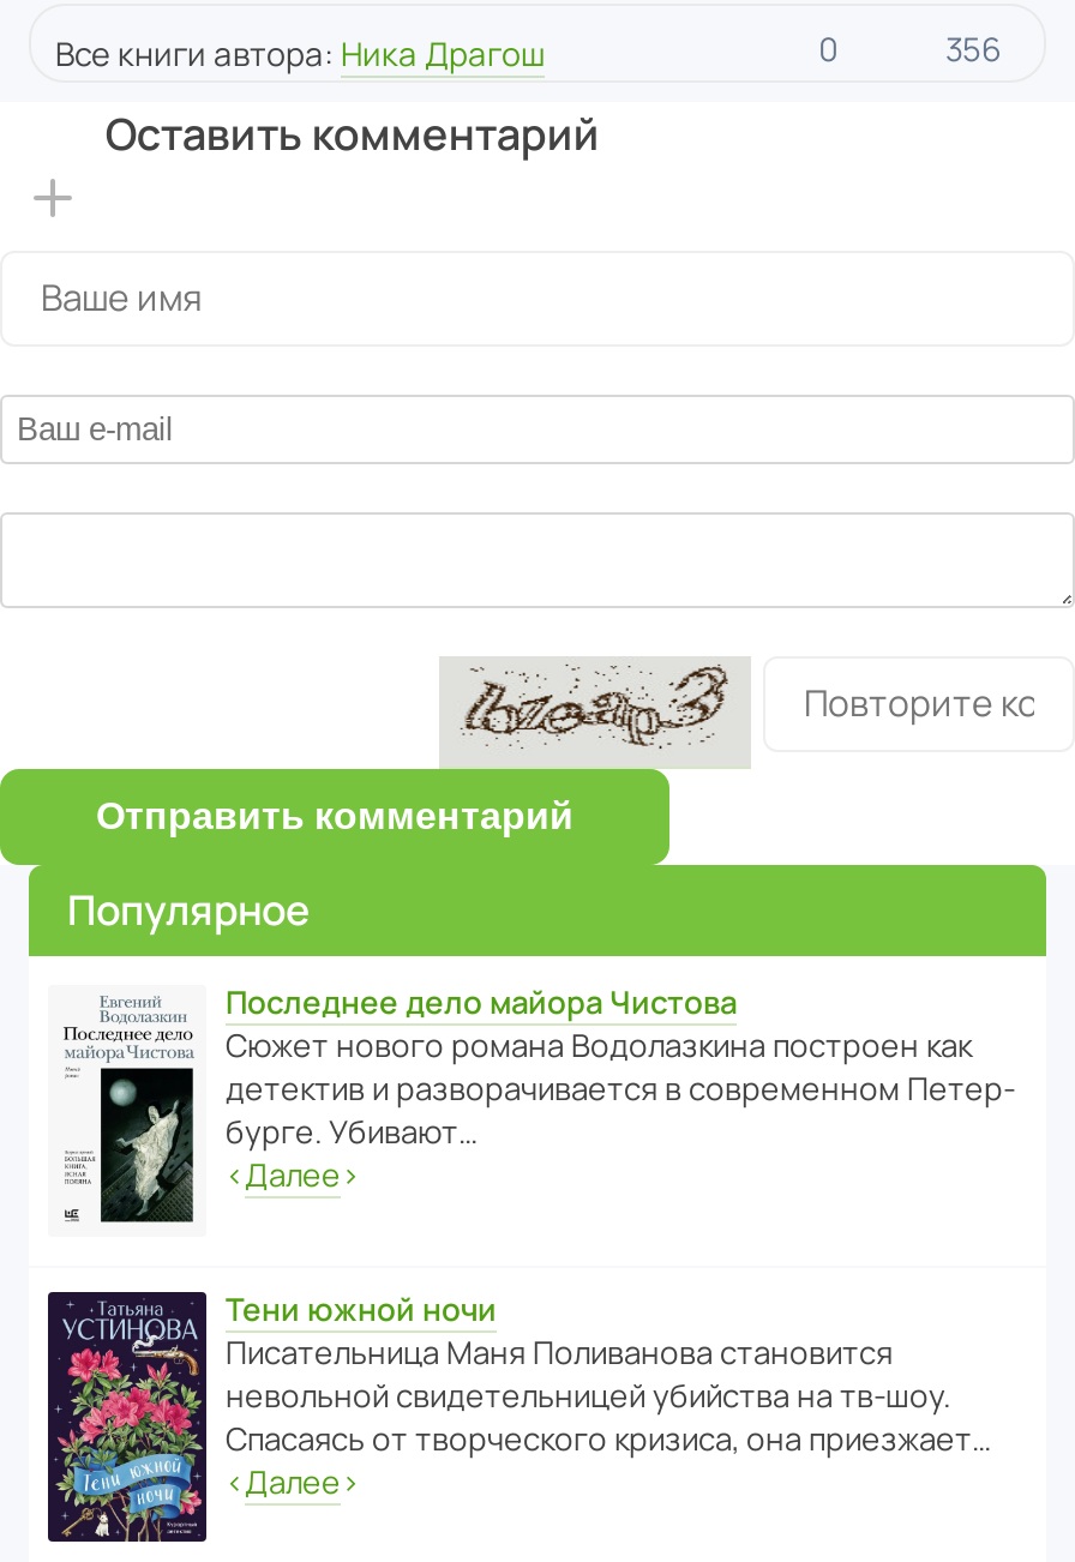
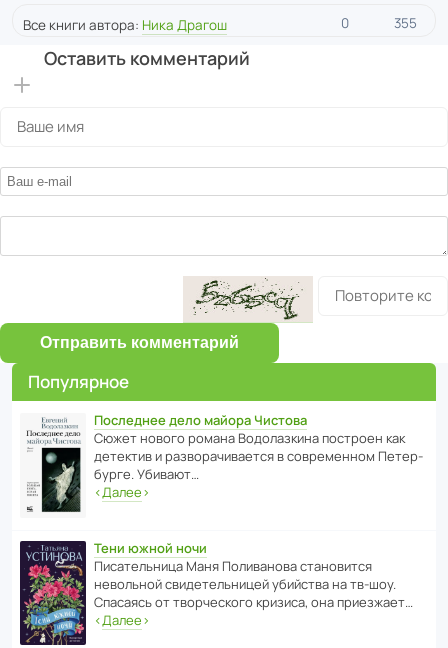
[945,28,1001,71] 356 -> [394,14,417,32] 355
[463,663,729,759] [image] -> [194,280,303,320] [image]

